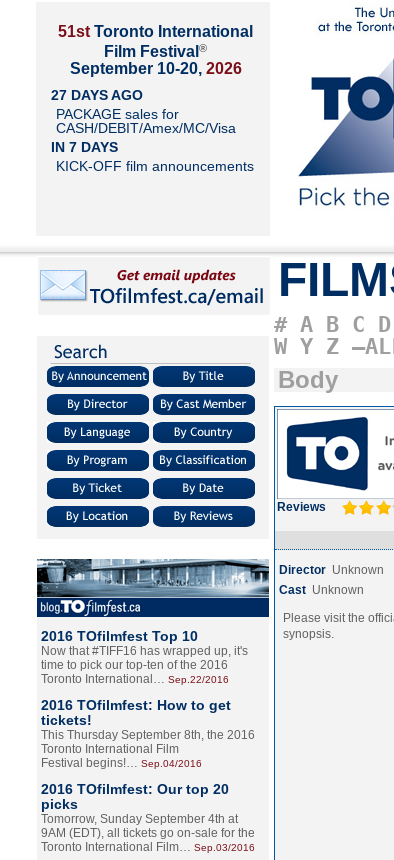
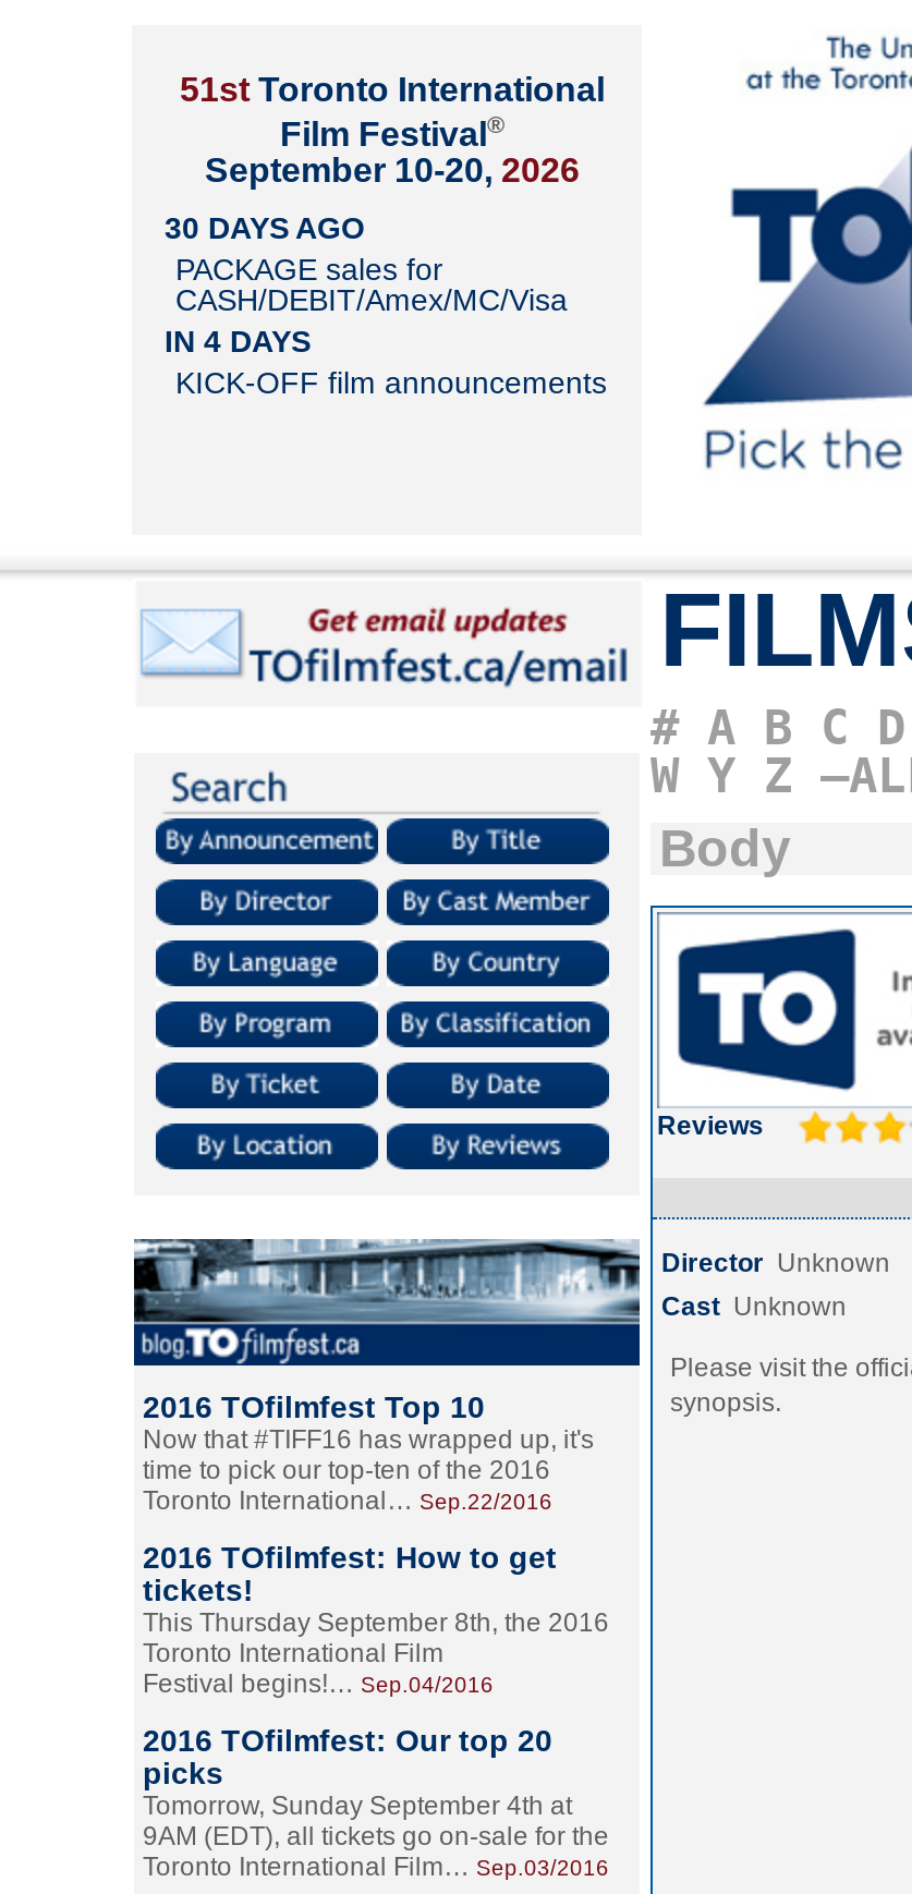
[51,87,143,103] 27 DAYS AGO -> [165,210,365,245] 30 DAYS AGO
[51,139,118,155] IN 7 DAYS -> [165,323,311,358] IN 4 DAYS

